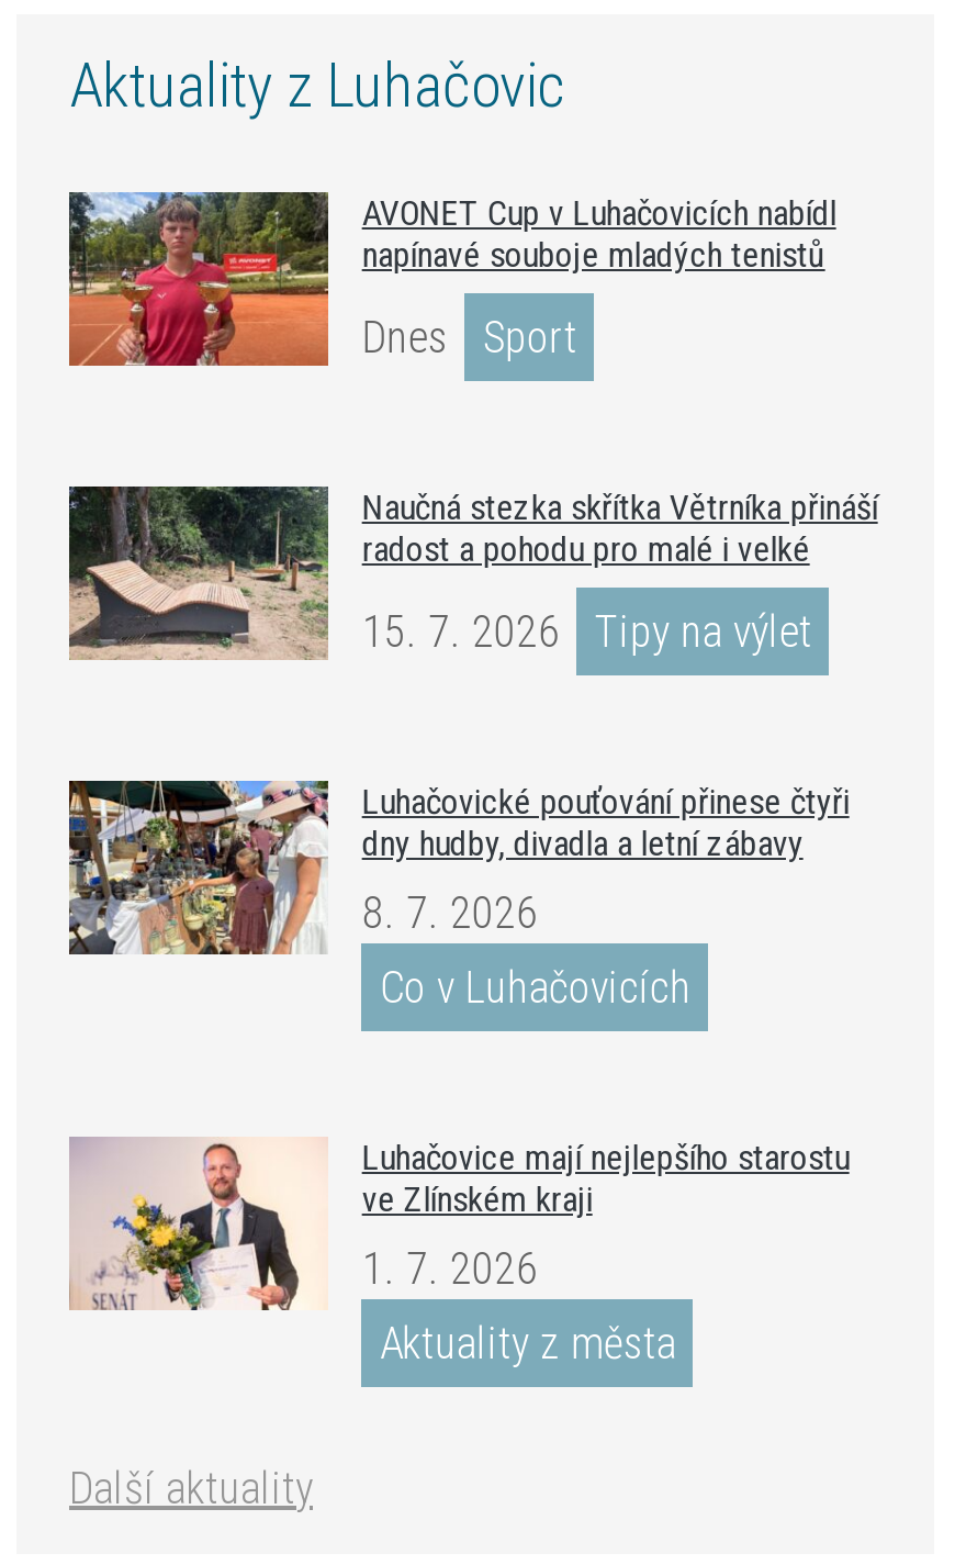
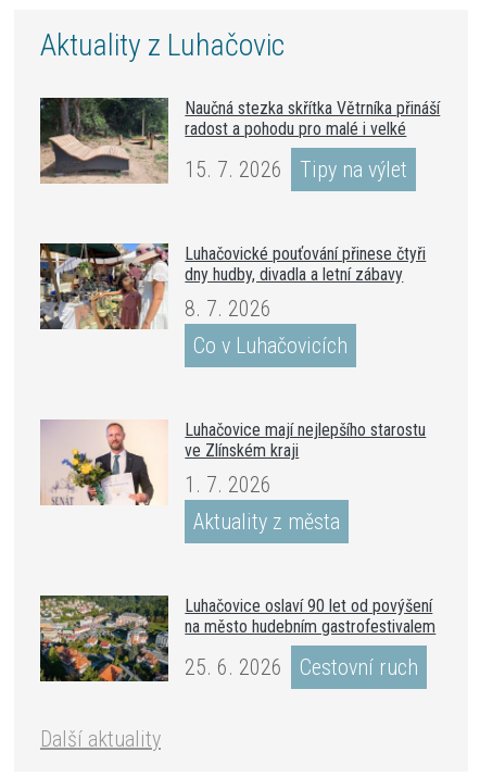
[69,190,836,368] [image] | AVONET Cup v Luhačovicích nabídl | napínavé souboje mladých tenistů | Dnes | Sport -> none
moved [65,482,878,1370] -> [38,96,440,535]: [image] | Naučná stezka skřítka Větrníka přináší | radost a pohodu pro malé i velké | ... | 1. 7. 2026 | Aktuality z města
none -> [39,594,436,682] [image] | Luhačovice oslaví 90 let od povýšení | na město hudebním gastrofestivalem | 25. 6. 2026 | Cestovní ruch

